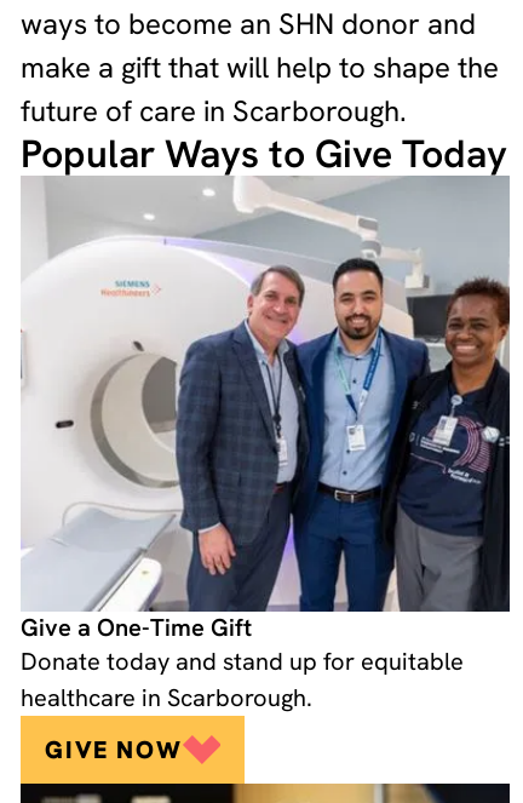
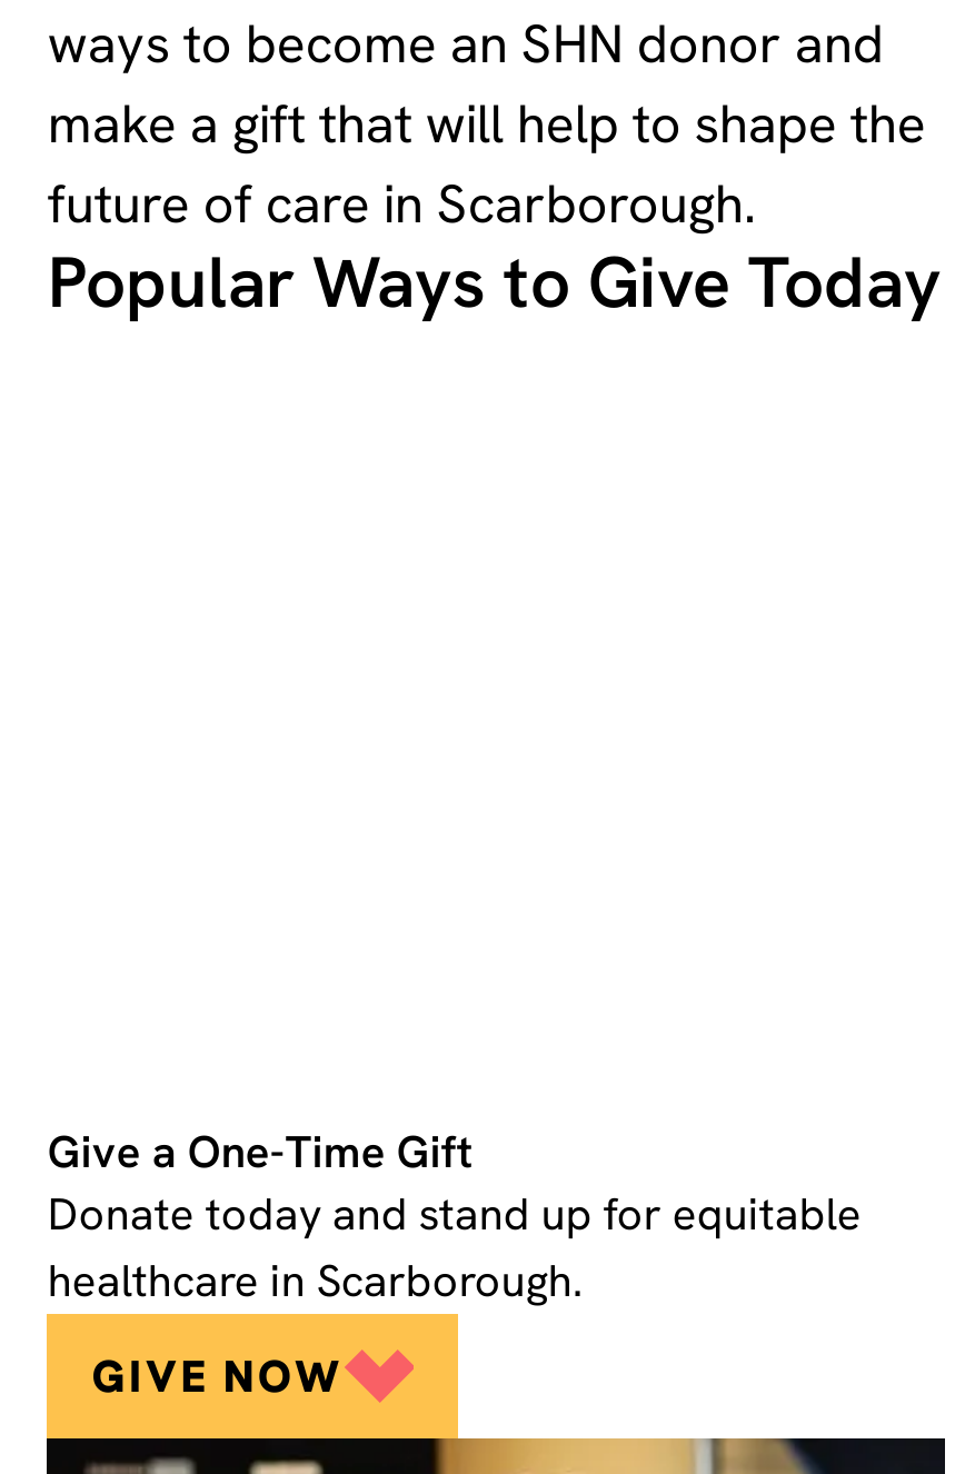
[19,183,511,613] [image] -> none

